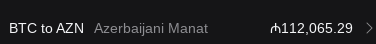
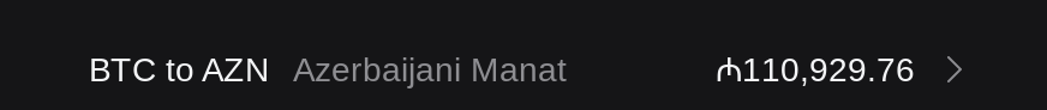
[270,20,353,36] ₼112,065.29 -> [716,50,915,88] ₼110,929.76

